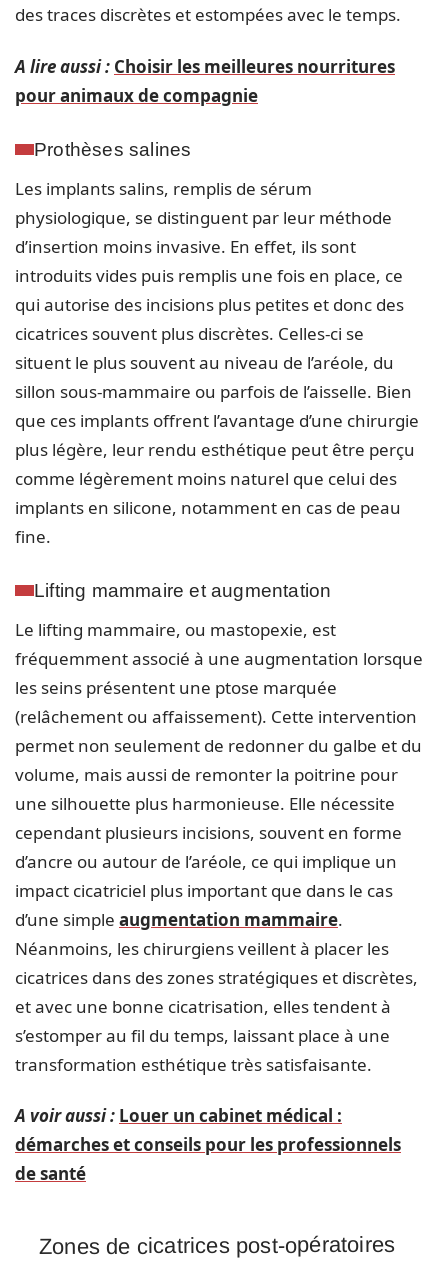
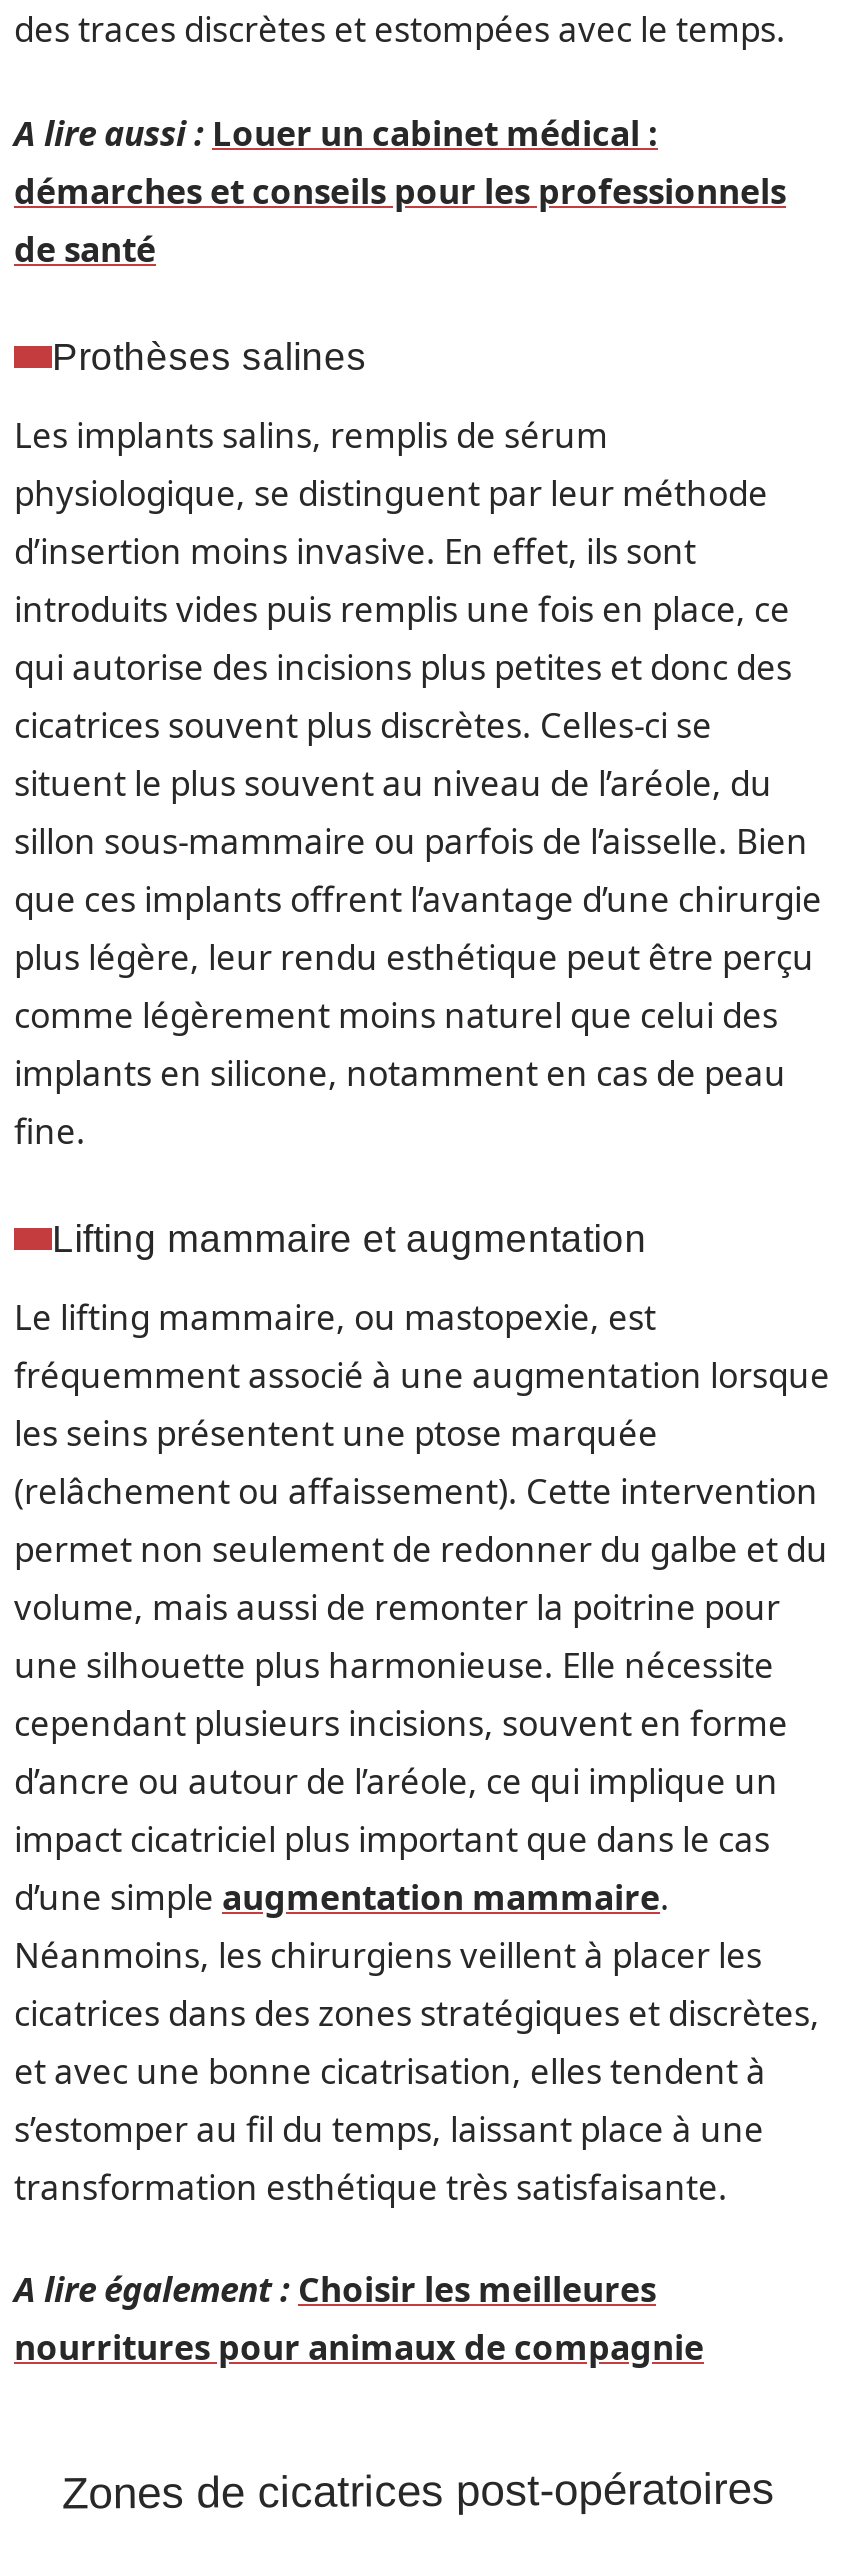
[15,54,395,106] A lire aussi : Choisir les meilleures nourritures | pour animaux de compagnie -> [14,109,658,155] A lire aussi : Louer un cabinet médical :
moved [15,138,423,1075] -> [14,335,830,2209]: Prothèses salines | Les implants salins, remplis de sérum | physiologique, se distinguent par leur méthode | ... | s’estomper au fil du temps, laissant place à une | transformation esthétique très satisfaisante.
[15,1104,342,1127] A voir aussi : Louer un cabinet médical : -> [14,2266,704,2370] A lire également : Choisir les meilleures | nourritures pour animaux de compagnie
moved [15,1133,401,1185] -> [14,167,786,271]: démarches et conseils pour les professionnels | de santé

